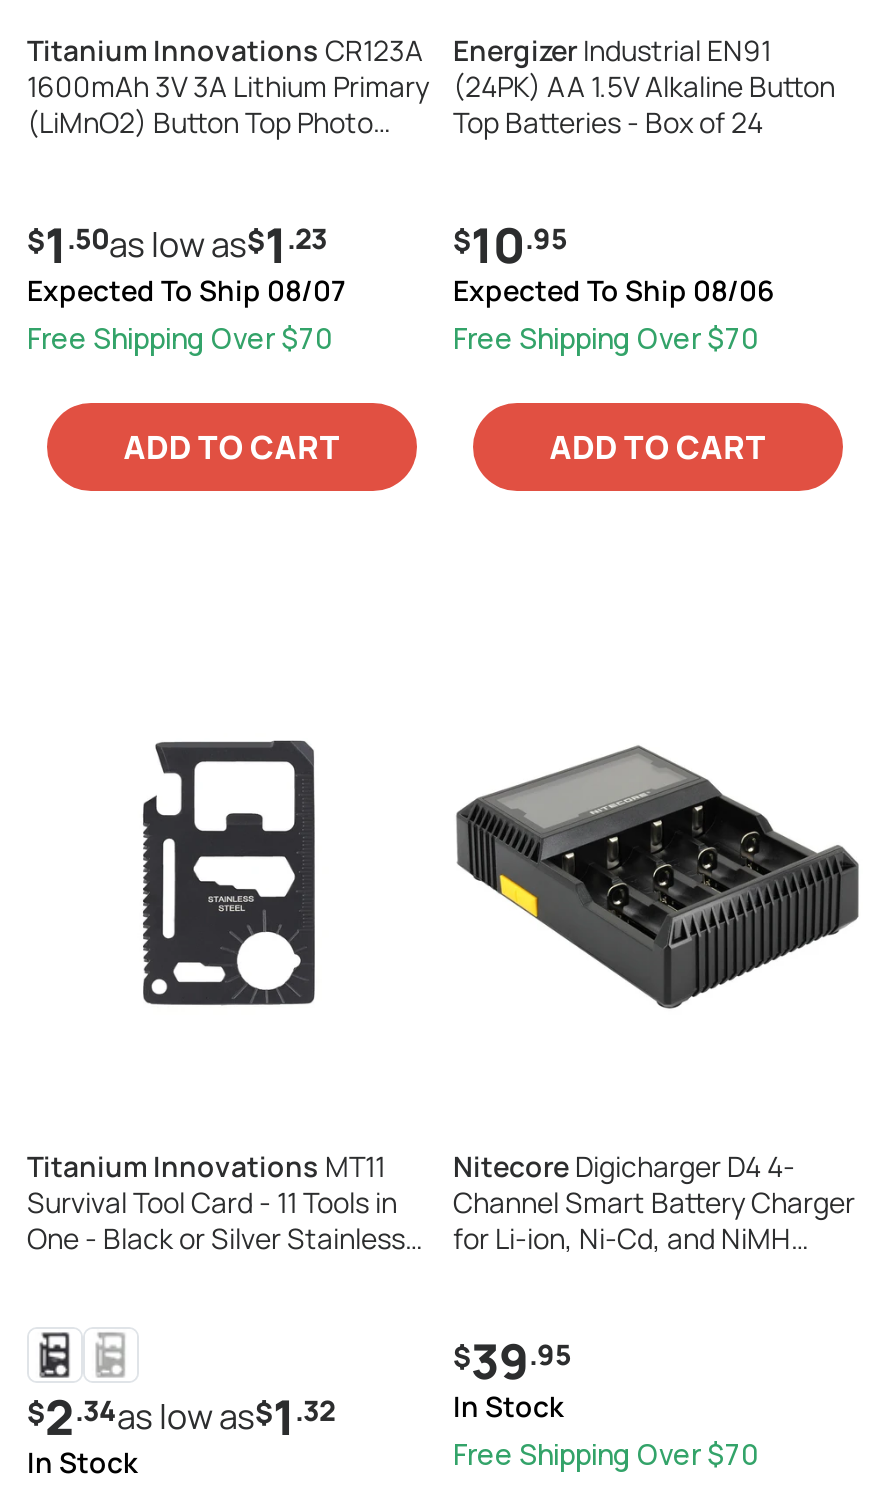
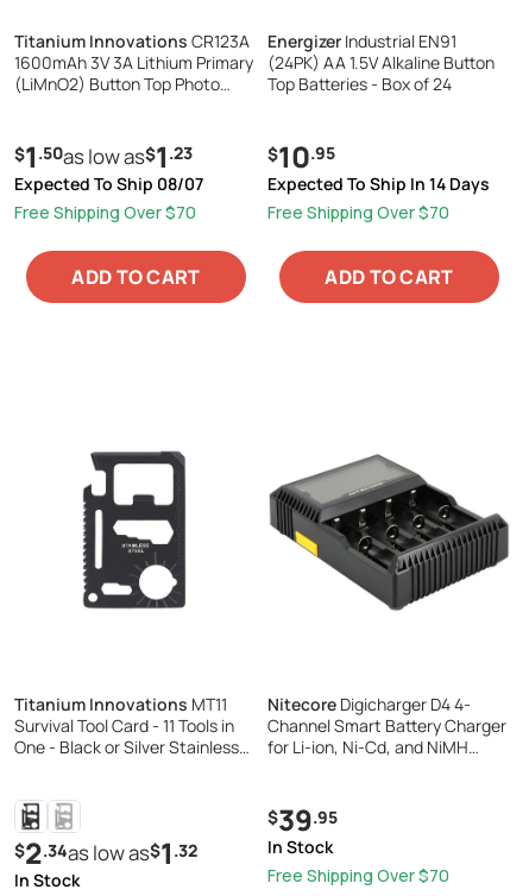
[453,270,775,308] Expected To Ship 08/06 -> [267,172,490,195] Expected To Ship In 14 Days

